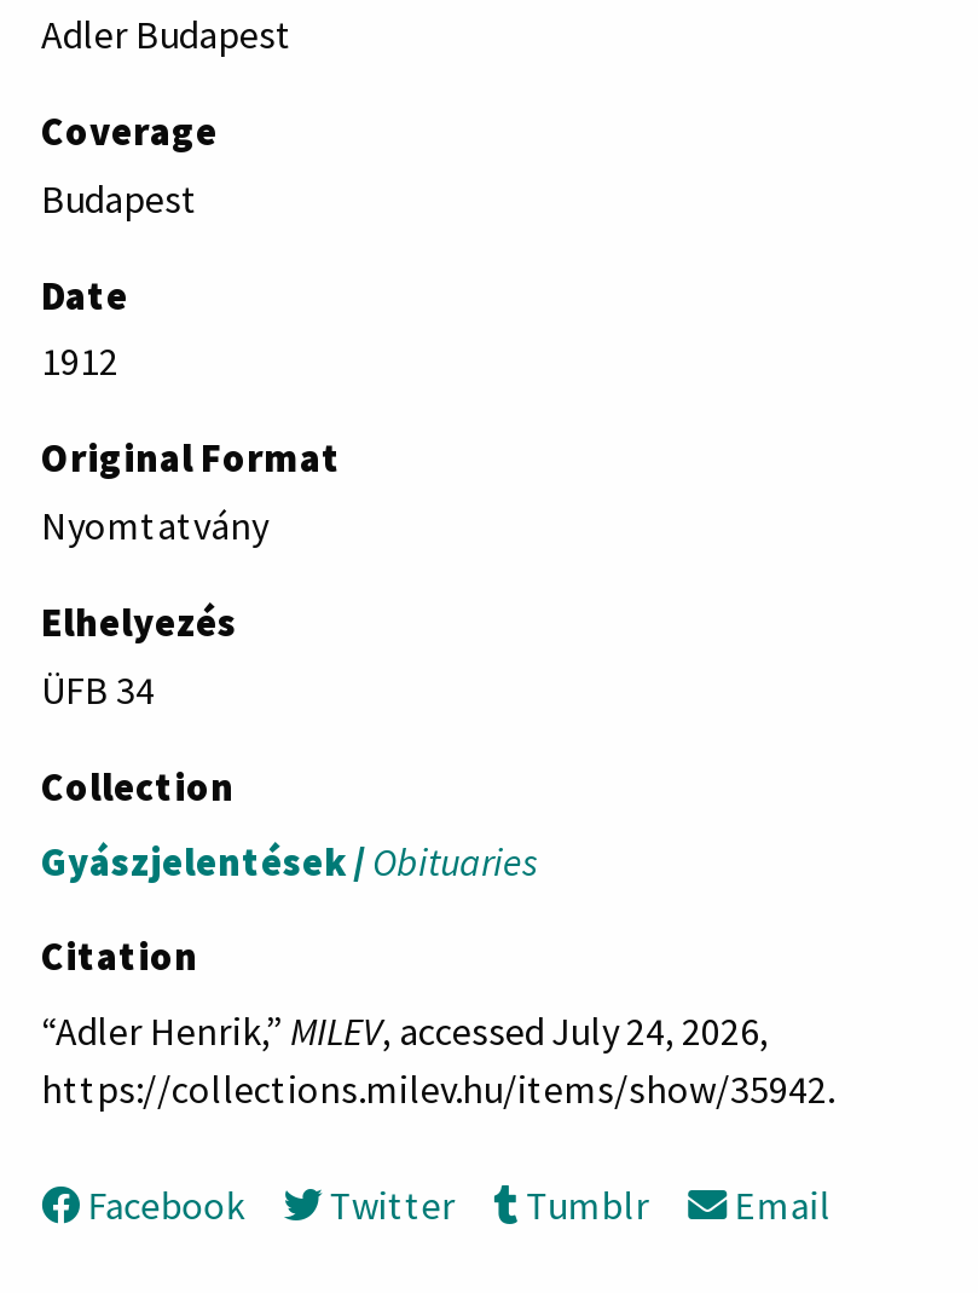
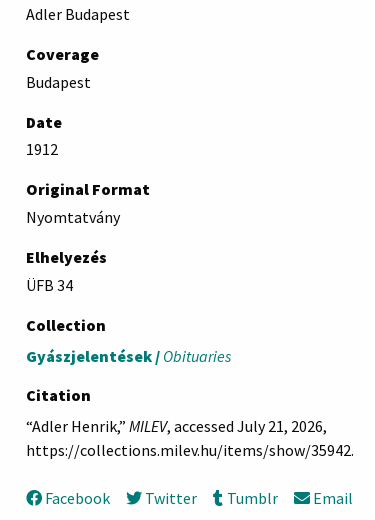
[41,1006,769,1054] “Adler Henrik,” MILEV, accessed July 24, 2026, -> [26,416,327,436] “Adler Henrik,” MILEV, accessed July 21, 2026,

